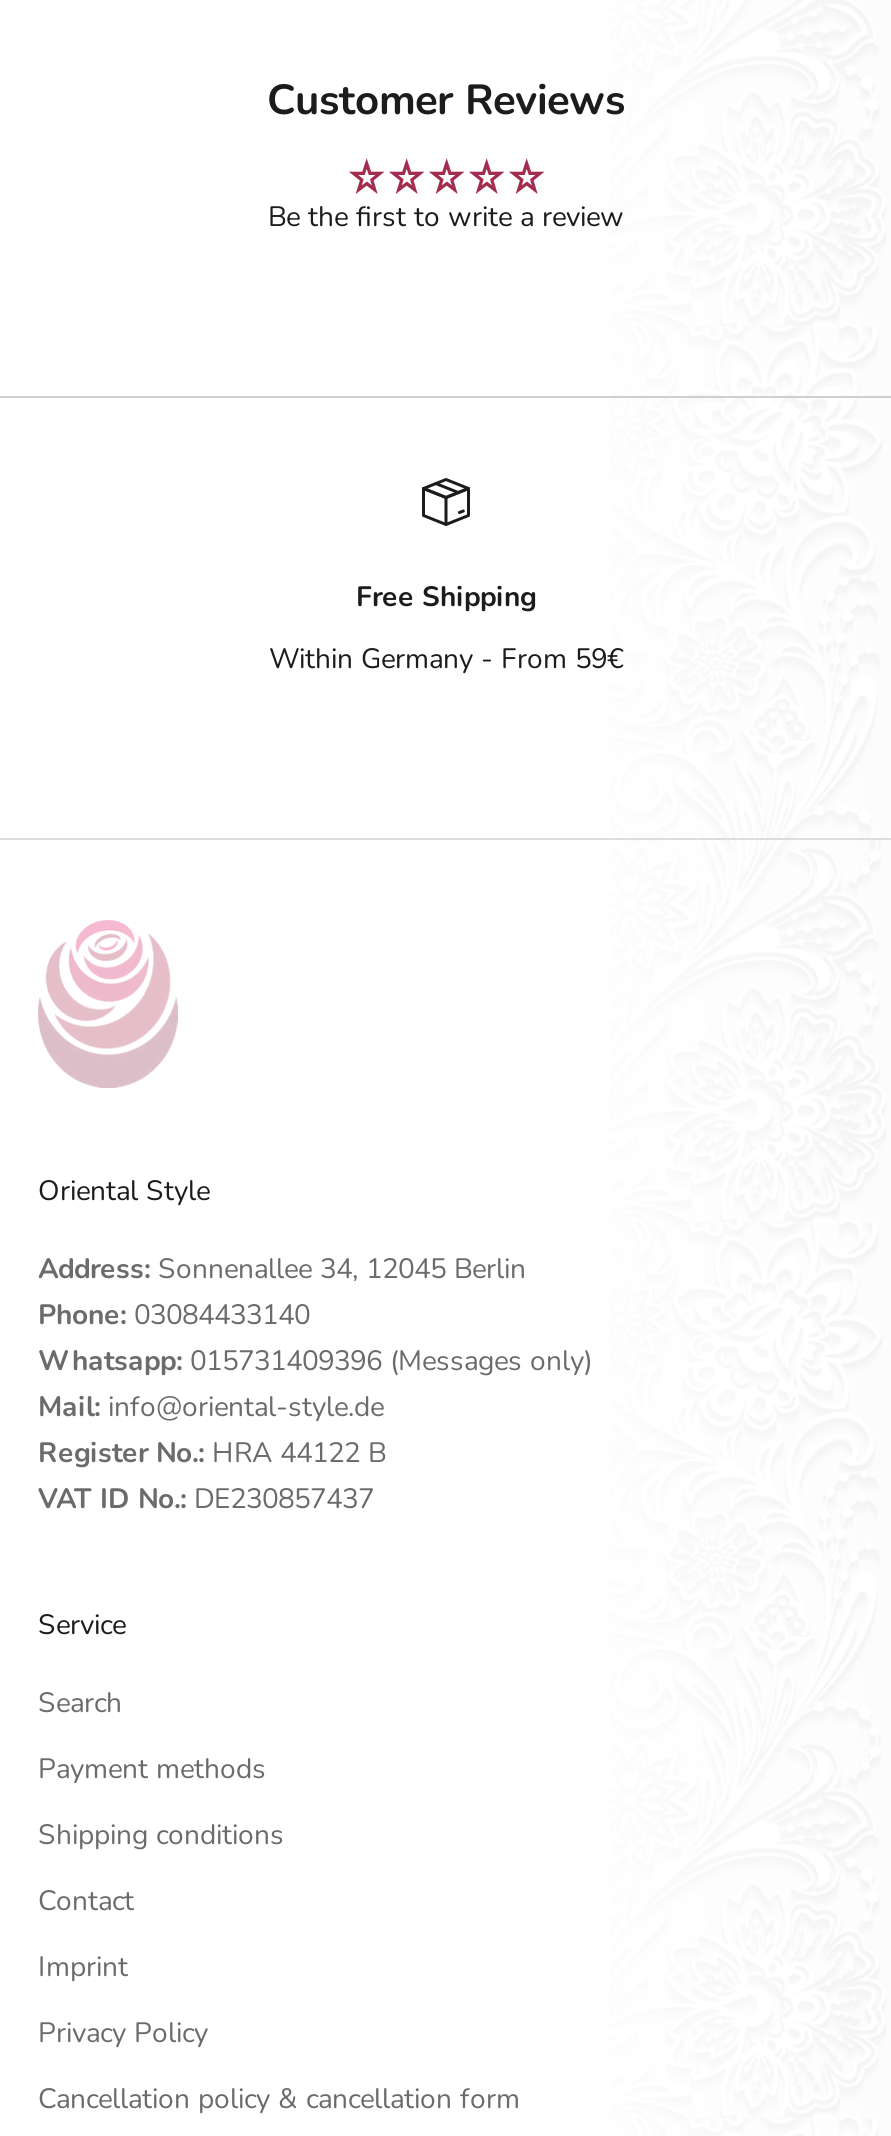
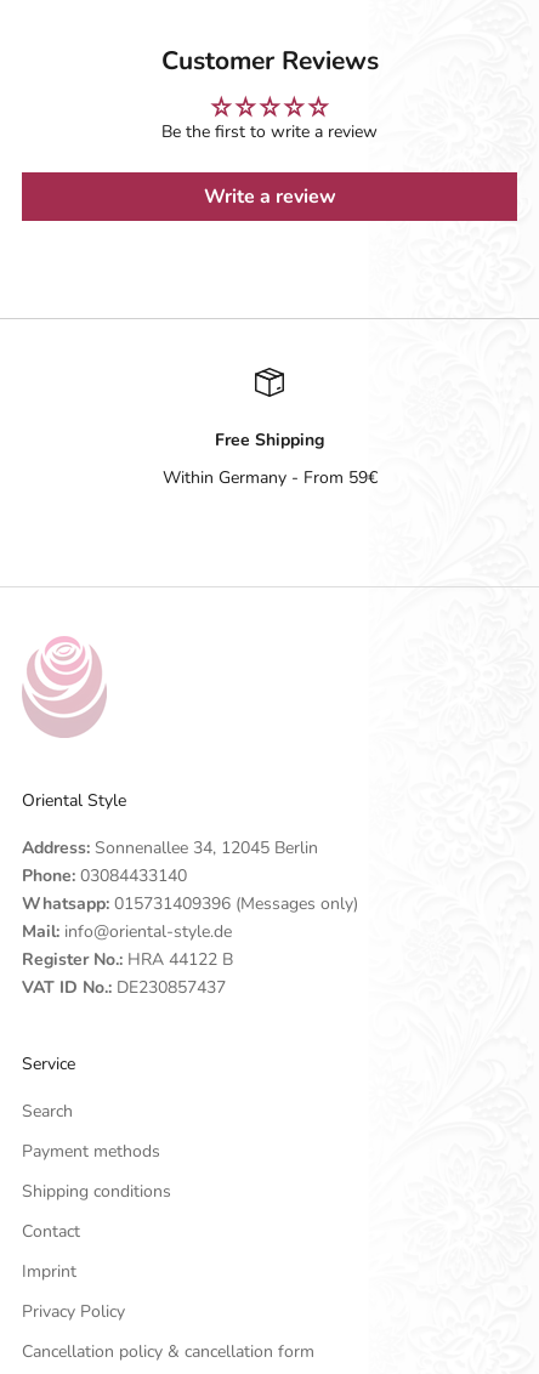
none -> [203,183,336,210] Write a review

